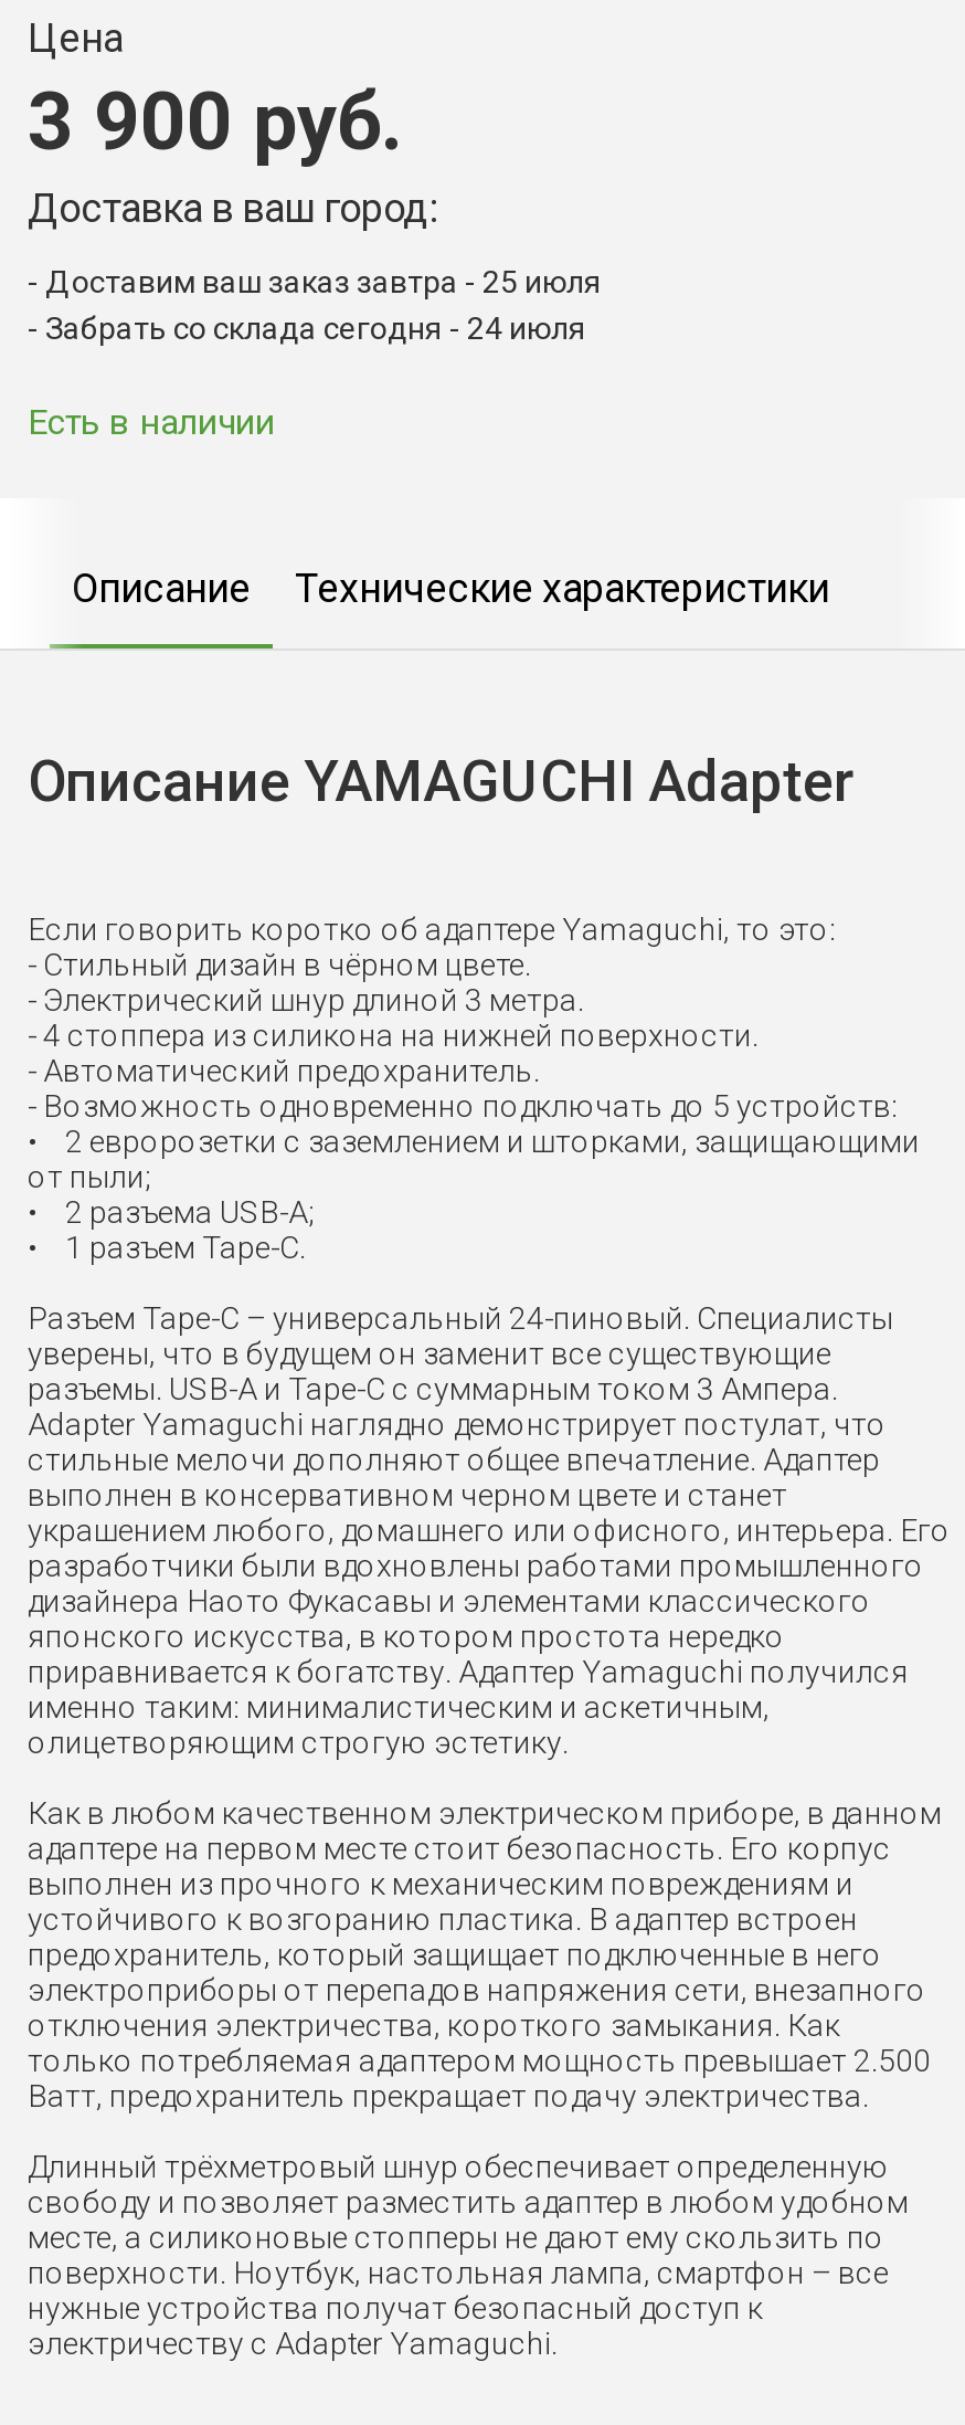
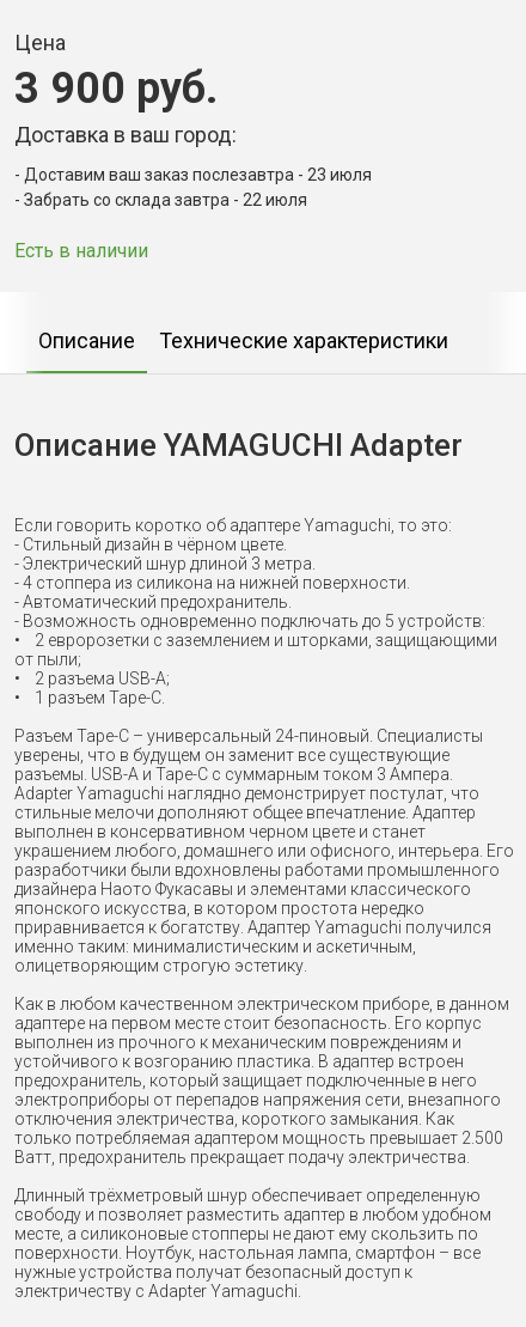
[45,265,602,300] Доставим ваш заказ завтра - 25 июля -> [24,166,372,185] Доставим ваш заказ послезавтра - 23 июля
[45,311,586,347] Забрать со склада сегодня - 24 июля -> [24,191,307,210] Забрать со склада завтра - 22 июля

